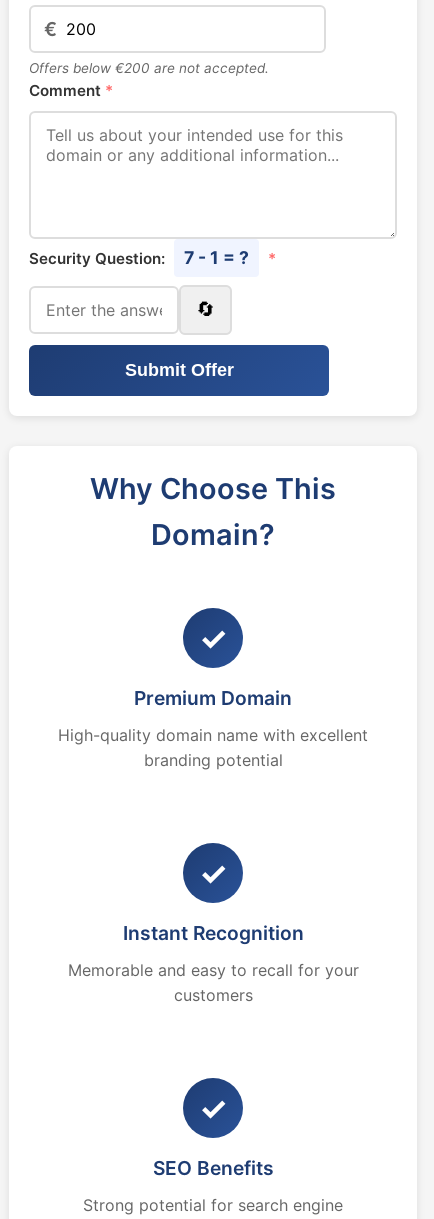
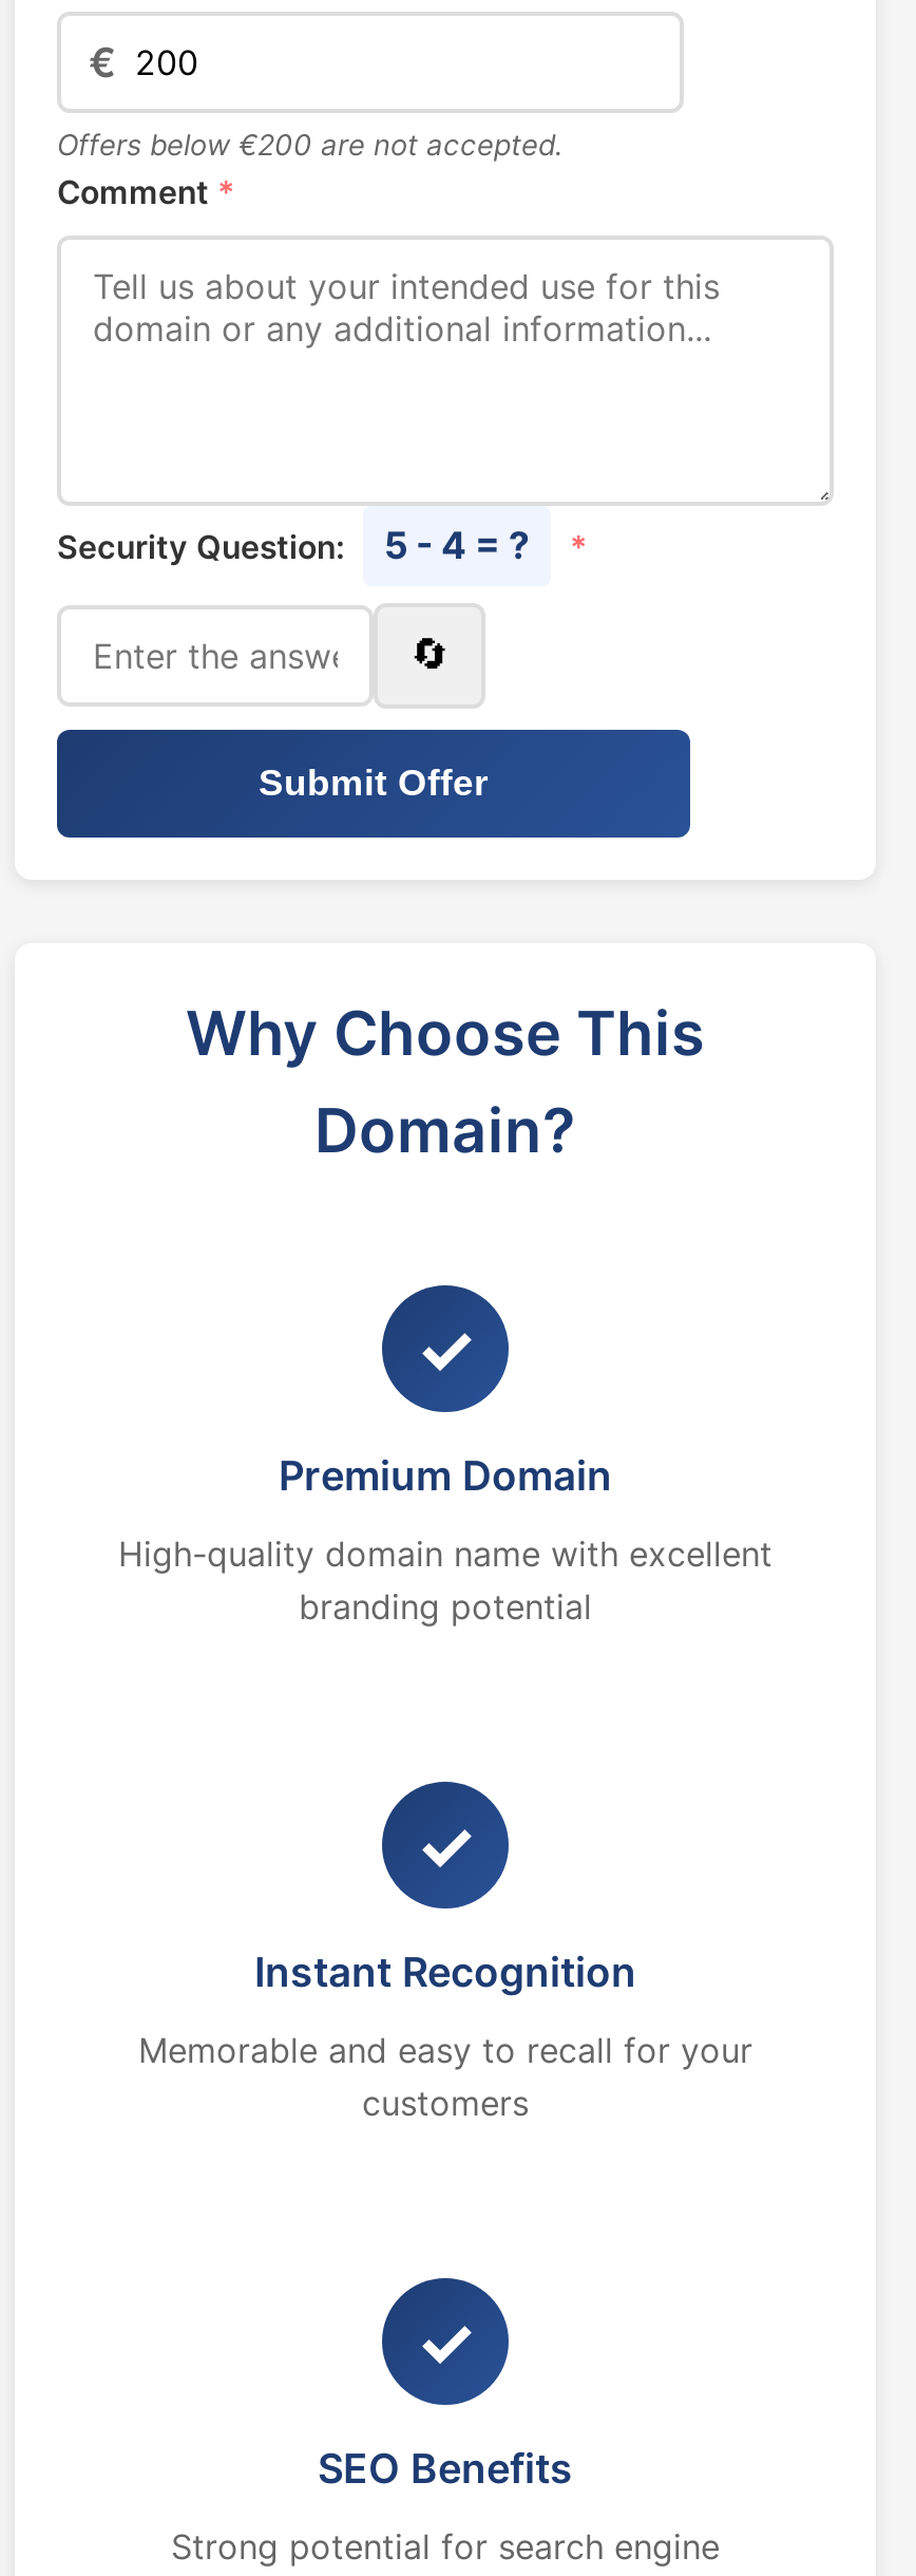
[184,247,249,268] 7 - 1 = ? -> [384,523,530,567] 5 - 4 = ?

